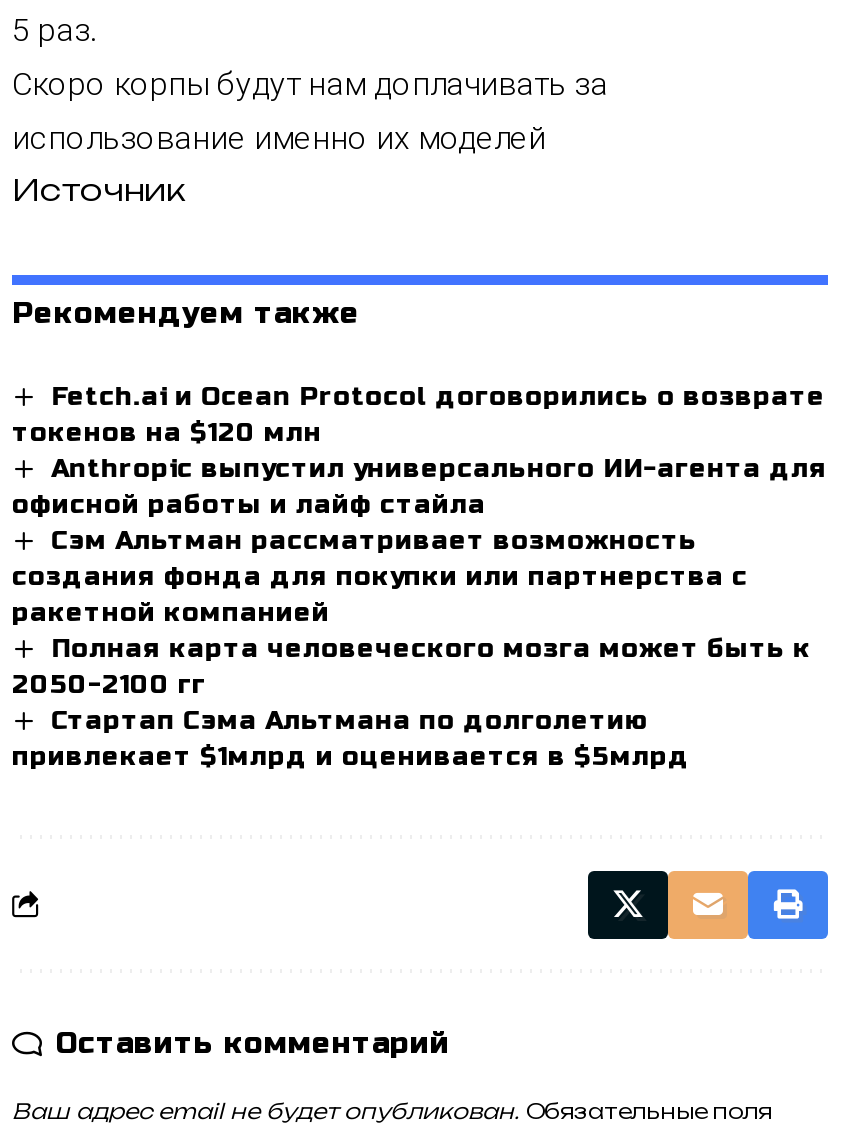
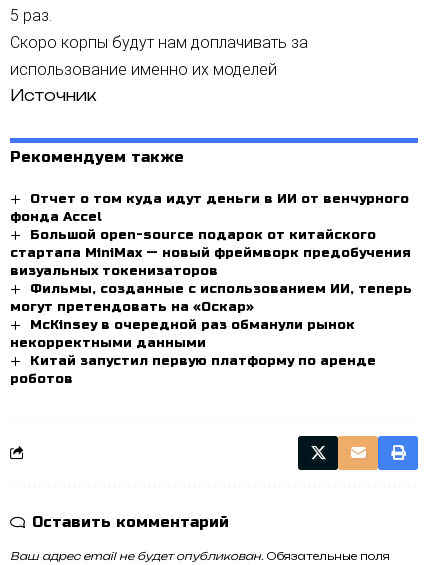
[12,381,827,773] Fetch.ai и Ocean Protocol договорились о возврате | токенов на $120 млн | Anthropic выпустил универсального ИИ-агента для | офисной работы и лайф стайла | Сэм Альтман рассматривает возможность | создания фонда для покупки или партнерства с | ракетной компанией | Полная карта человеческого мозга может быть к | 2050-2100 гг | Стартап Сэма Альтмана по долголетию | привлекает $1млрд и оценивается в $5млрд -> [10,191,412,387] Отчет о том куда идут деньги в ИИ от венчурного | фонда Accel | Большой open-source подарок от китайского | стартапа MiniMax — новый фреймворк предобучения | визуальных токенизаторов | Фильмы, созданные с использованием ИИ, теперь | могут претендовать на «Оскар» | McKinsey в очередной раз обманули рынок | некорректными данными | Китай запустил первую платформу по аренде | роботов

